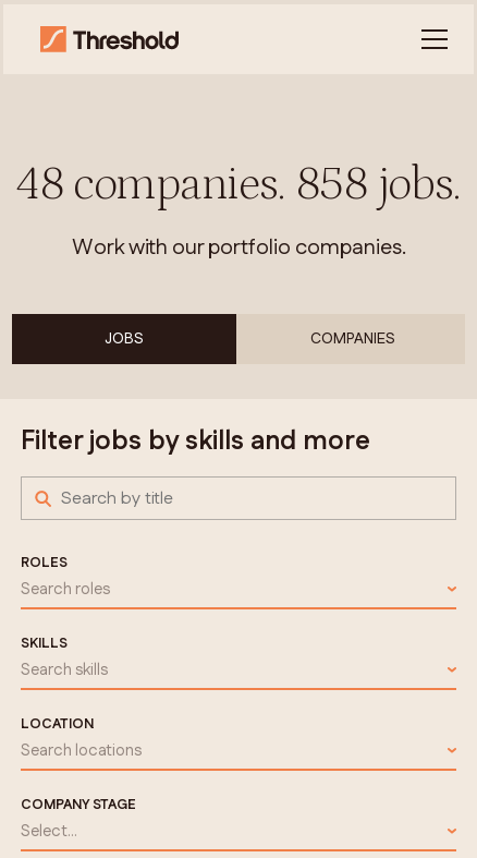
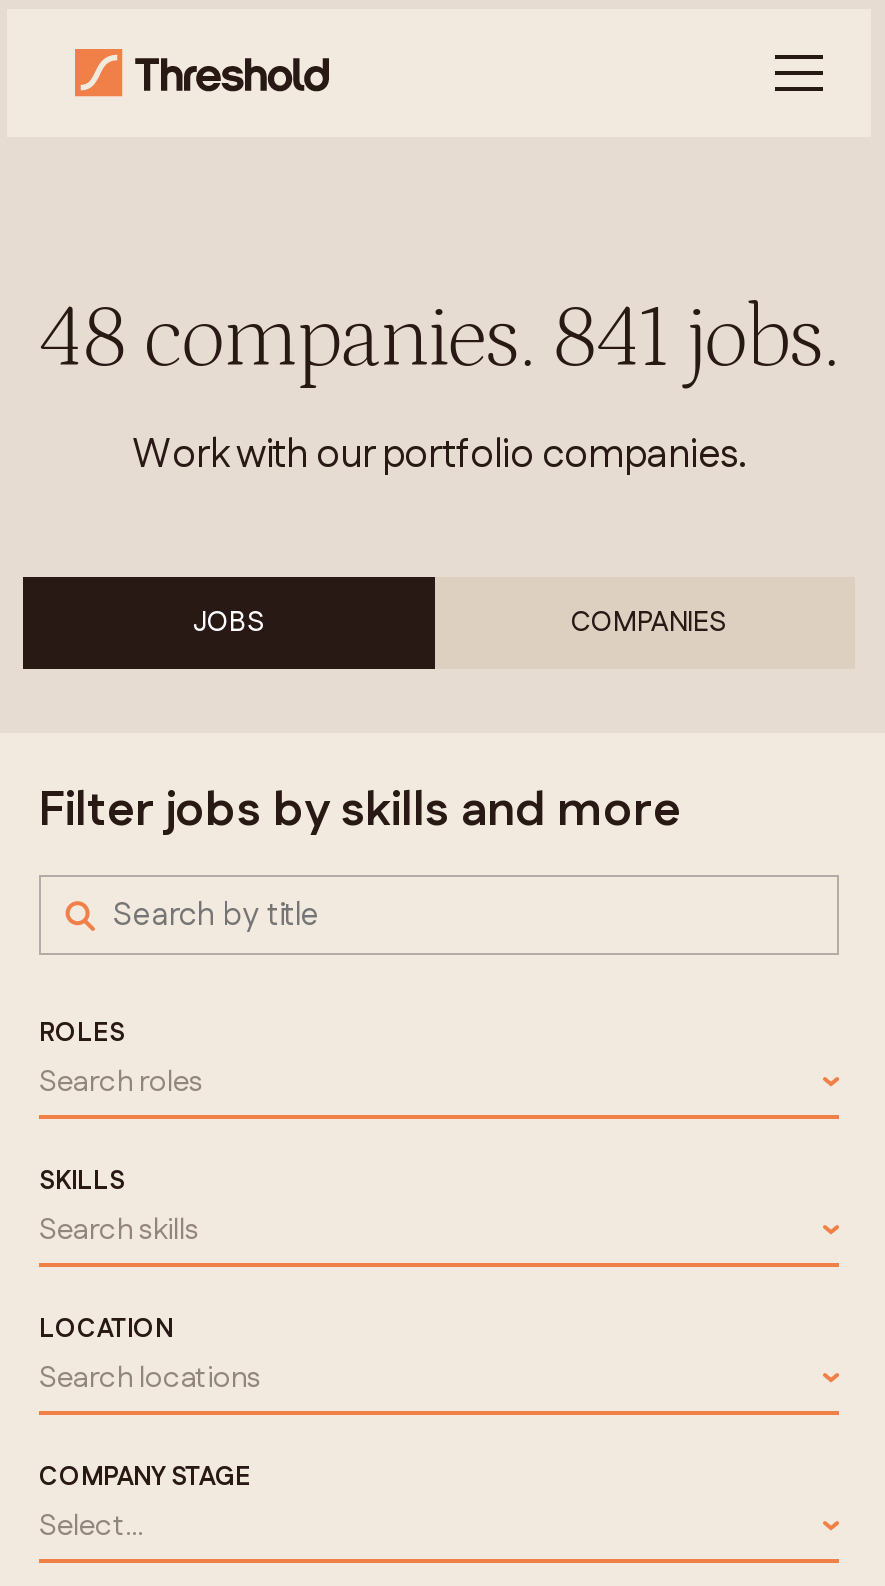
[16,157,461,212] 48 companies. 858 jobs. -> [40,289,838,389] 48 companies. 841 jobs.

